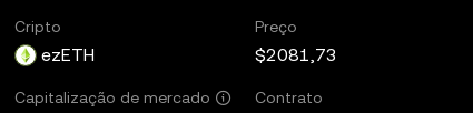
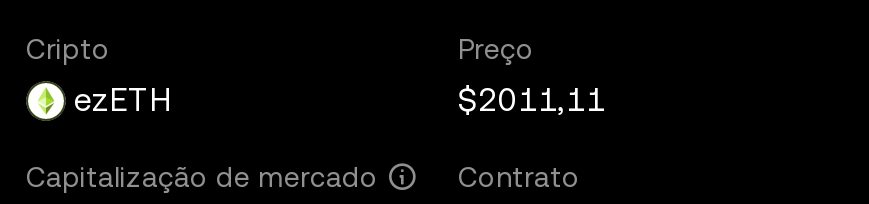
[255,44,337,65] $2081,73 -> [458,80,606,118] $2011,11

